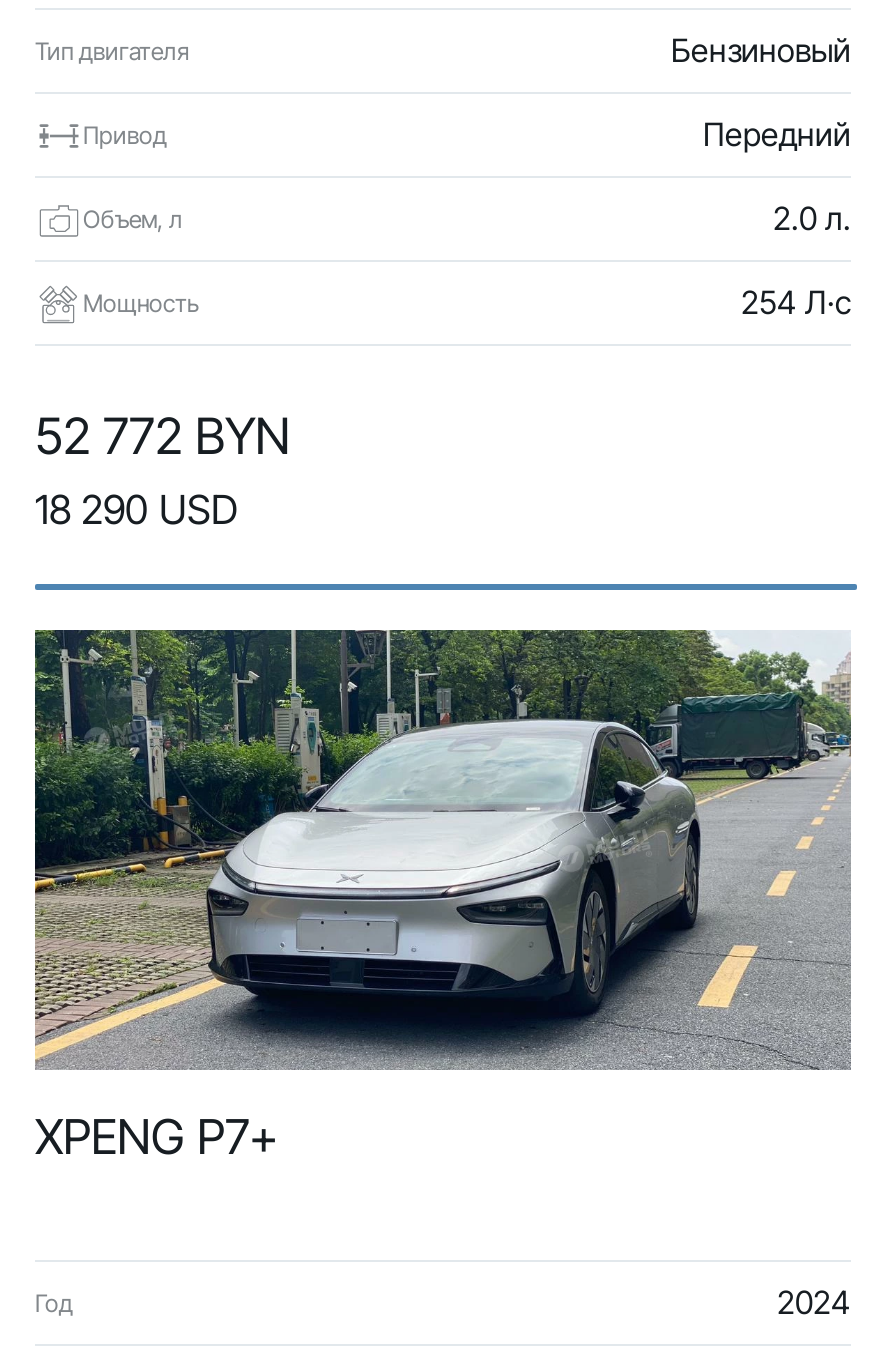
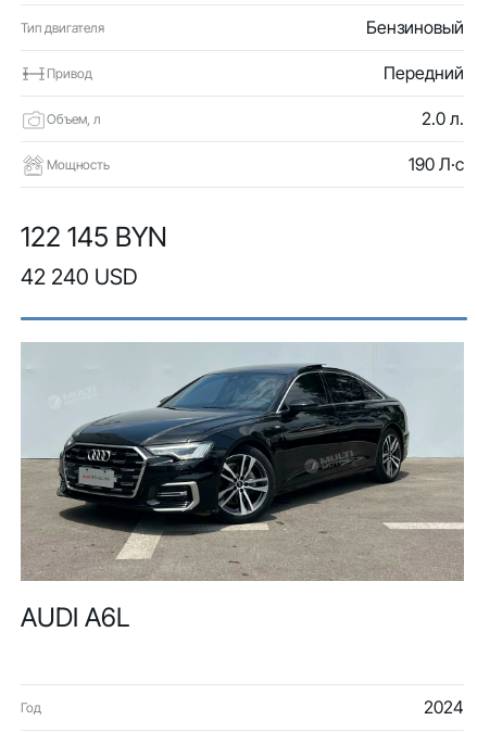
[741,282,851,322] 254 Л·с -> [409,153,464,175] 190 Л·с
[35,406,291,534] 52 772 BYN | 18 290 USD -> [21,220,167,290] 122 145 BYN | 42 240 USD
[33,628,851,1166] [image] | XPENG P7+ -> [21,342,463,633] [image] | AUDI A6L

